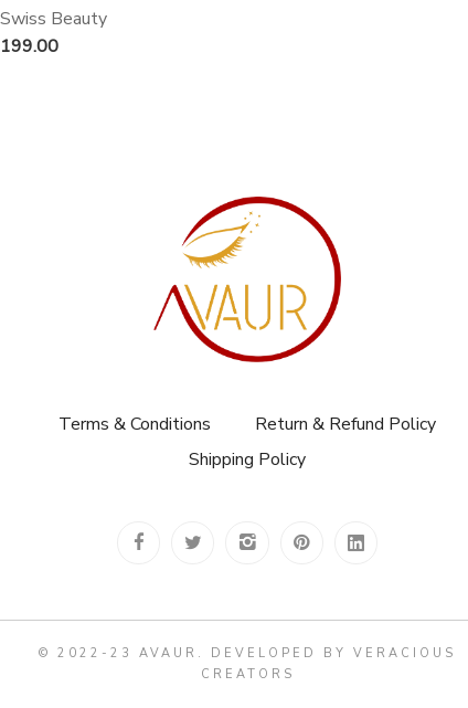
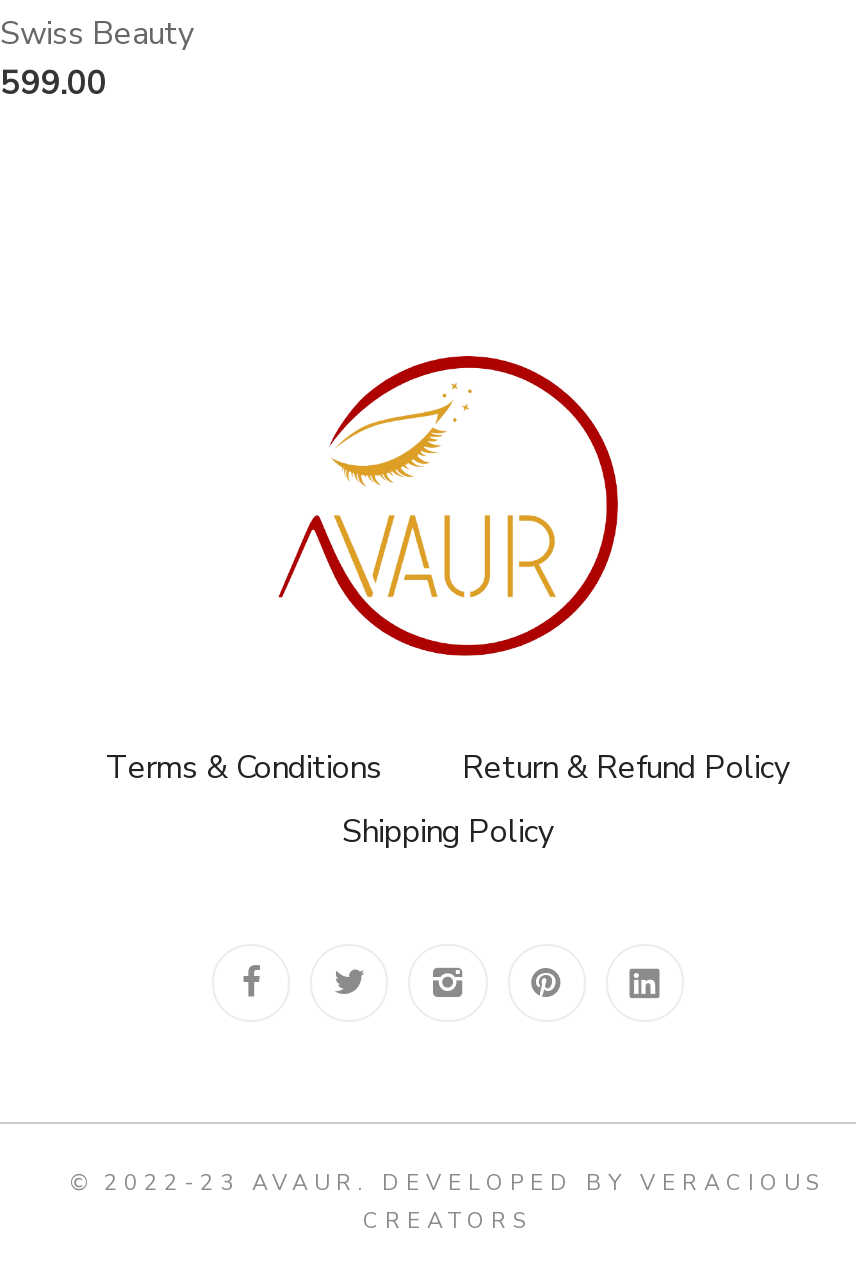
[0,34,59,58] 199.00 -> [0,61,106,105] 599.00

